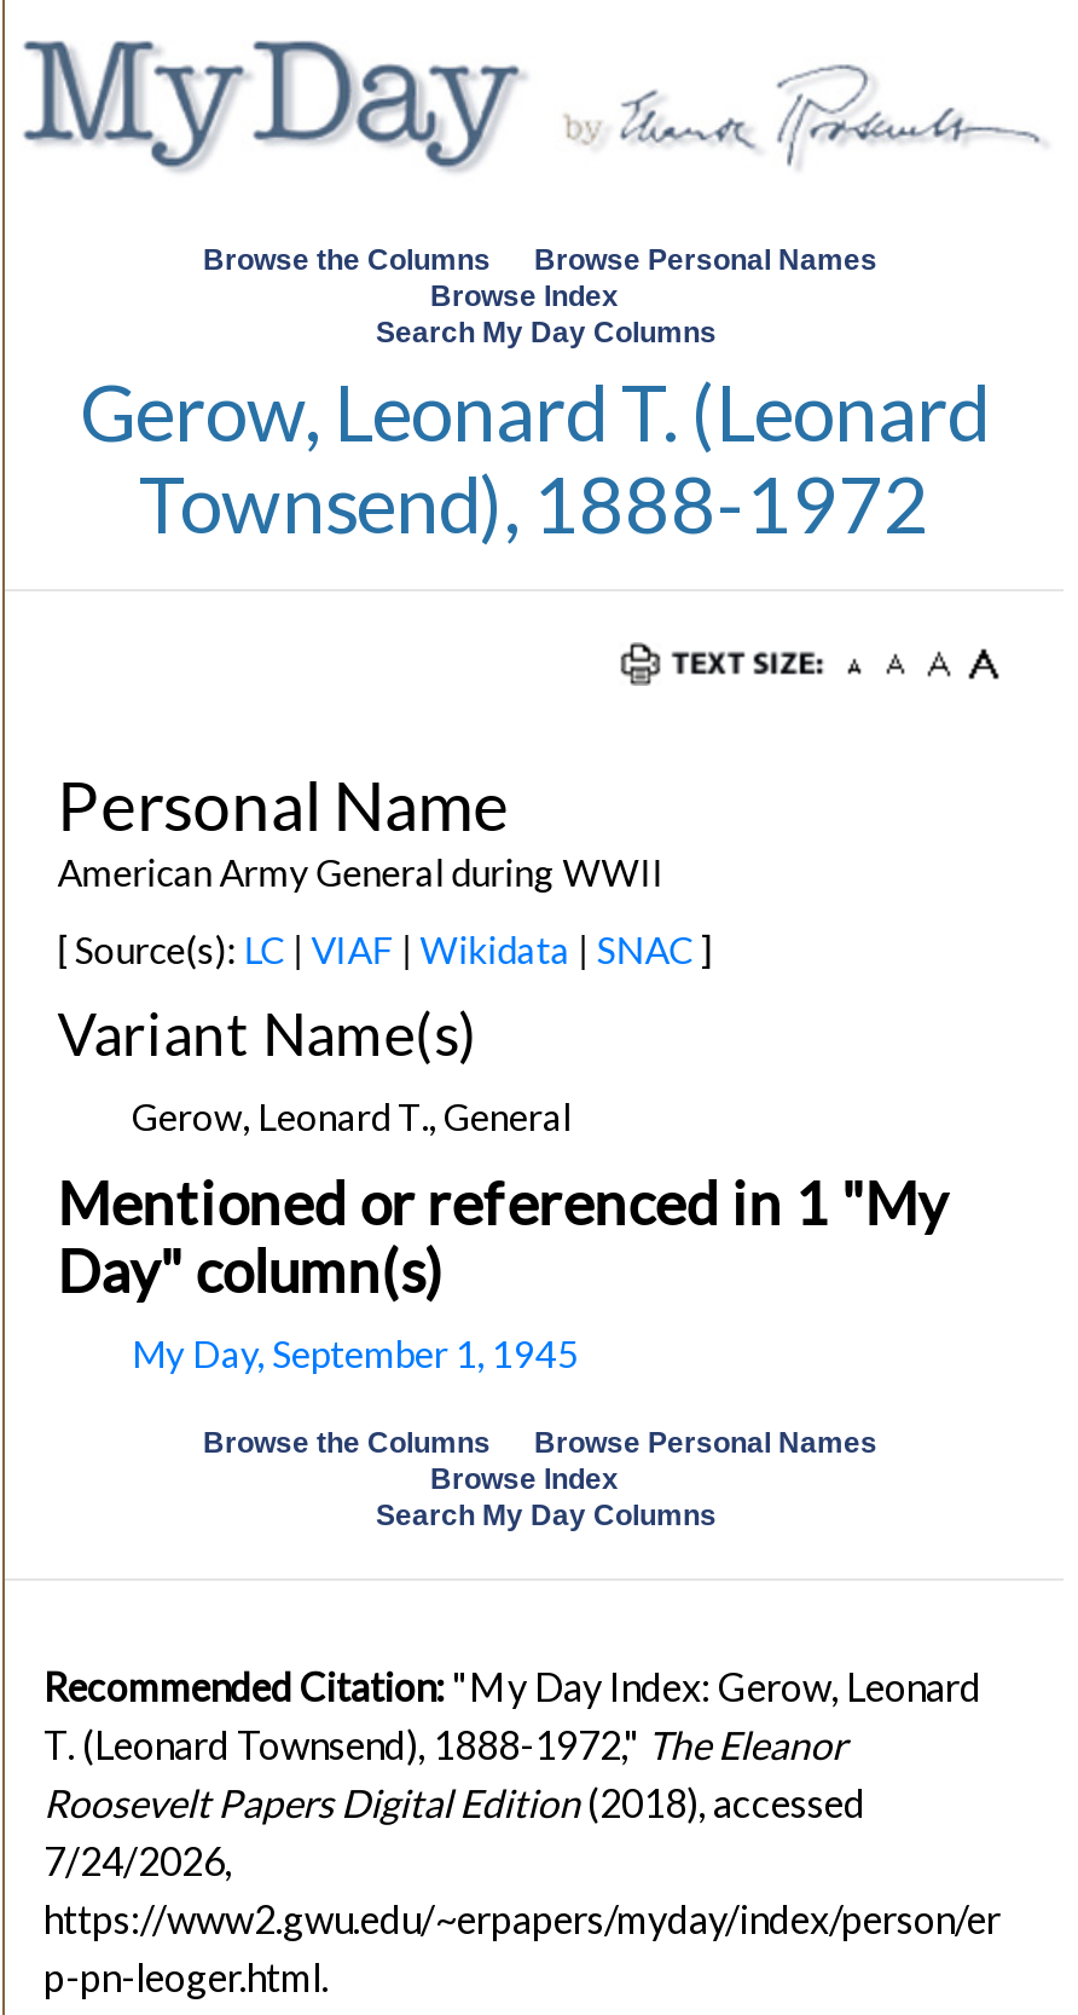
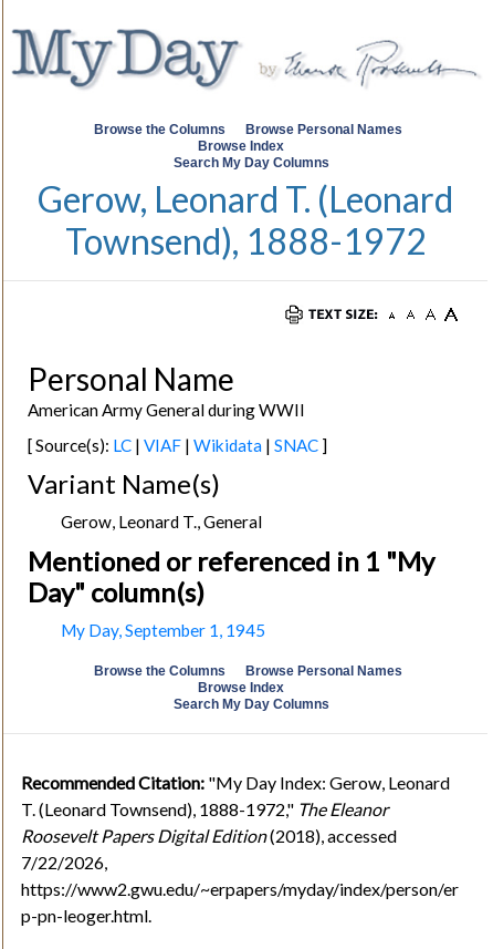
[44,1836,232,1882] 7/24/2026, -> [21,851,107,872] 7/22/2026,

